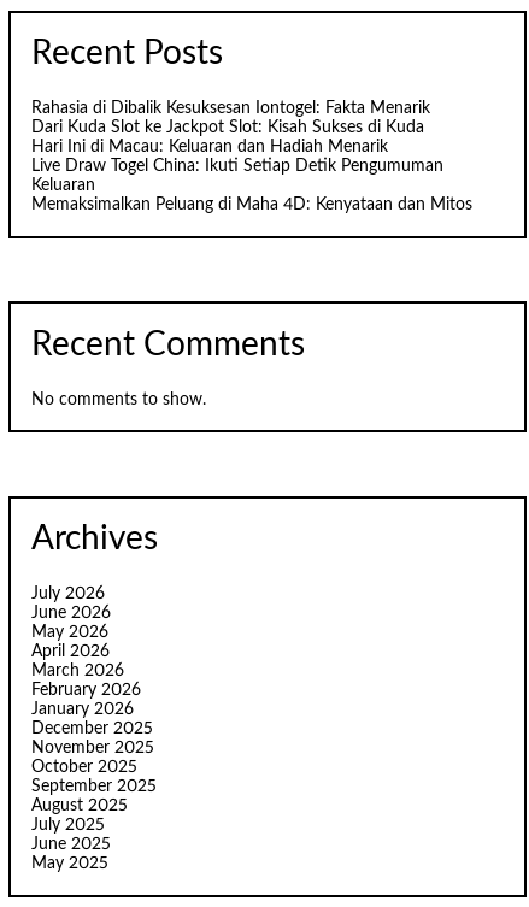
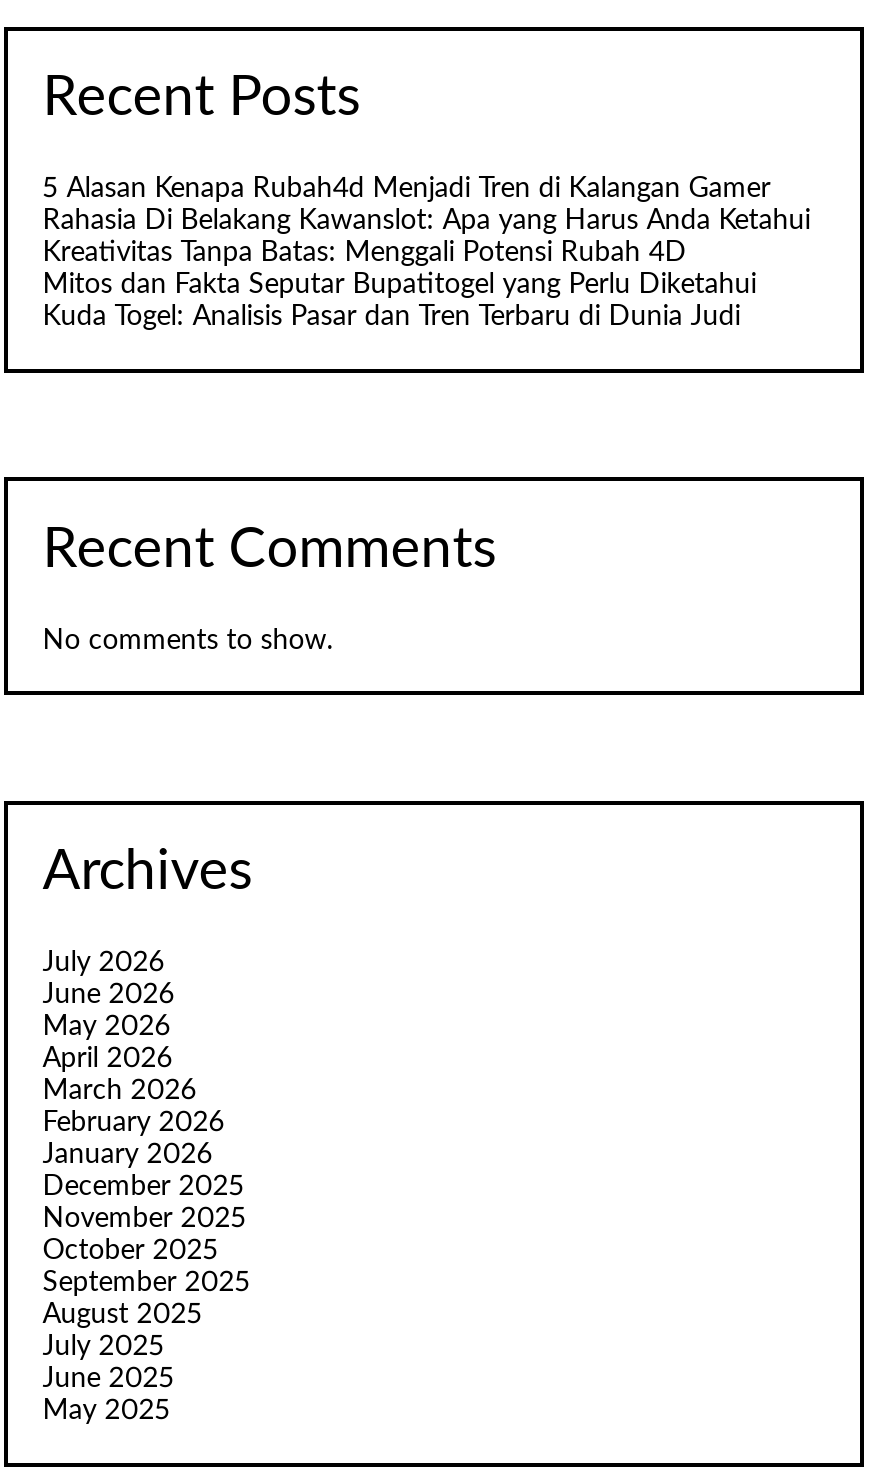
[32,100,473,214] Rahasia di Dibalik Kesuksesan Iontogel: Fakta Menarik | Dari Kuda Slot ke Jackpot Slot: Kisah Sukses di Kuda | Hari Ini di Macau: Keluaran dan Hadiah Menarik | Live Draw Togel China: Ikuti Setiap Detik Pengumuman | Keluaran | Memaksimalkan Peluang di Maha 4D: Kenyataan dan Mitos -> [42,176,810,332] 5 Alasan Kenapa Rubah4d Menjadi Tren di Kalangan Gamer | Rahasia Di Belakang Kawanslot: Apa yang Harus Anda Ketahui | Kreativitas Tanpa Batas: Menggali Potensi Rubah 4D | Mitos dan Fakta Seputar Bupatitogel yang Perlu Diketahui | Kuda Togel: Analisis Pasar dan Tren Terbaru di Dunia Judi

